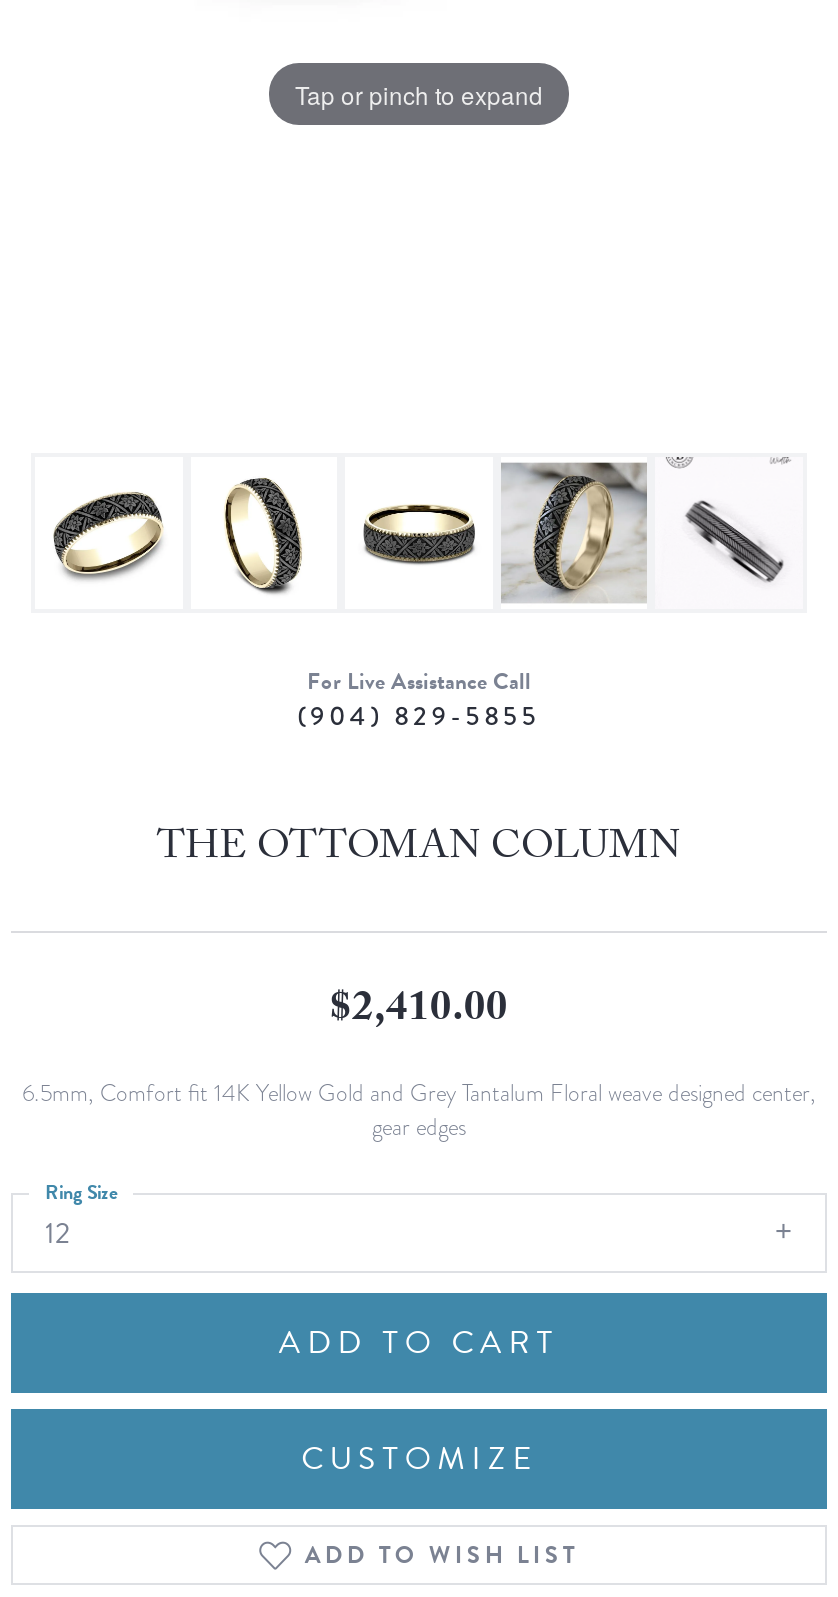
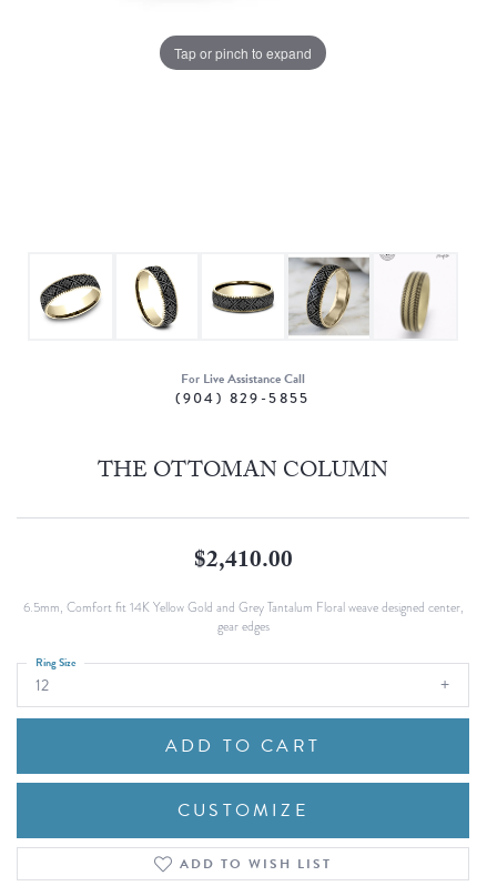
[685,489,785,607] [image] -> [392,271,445,339] [image]

